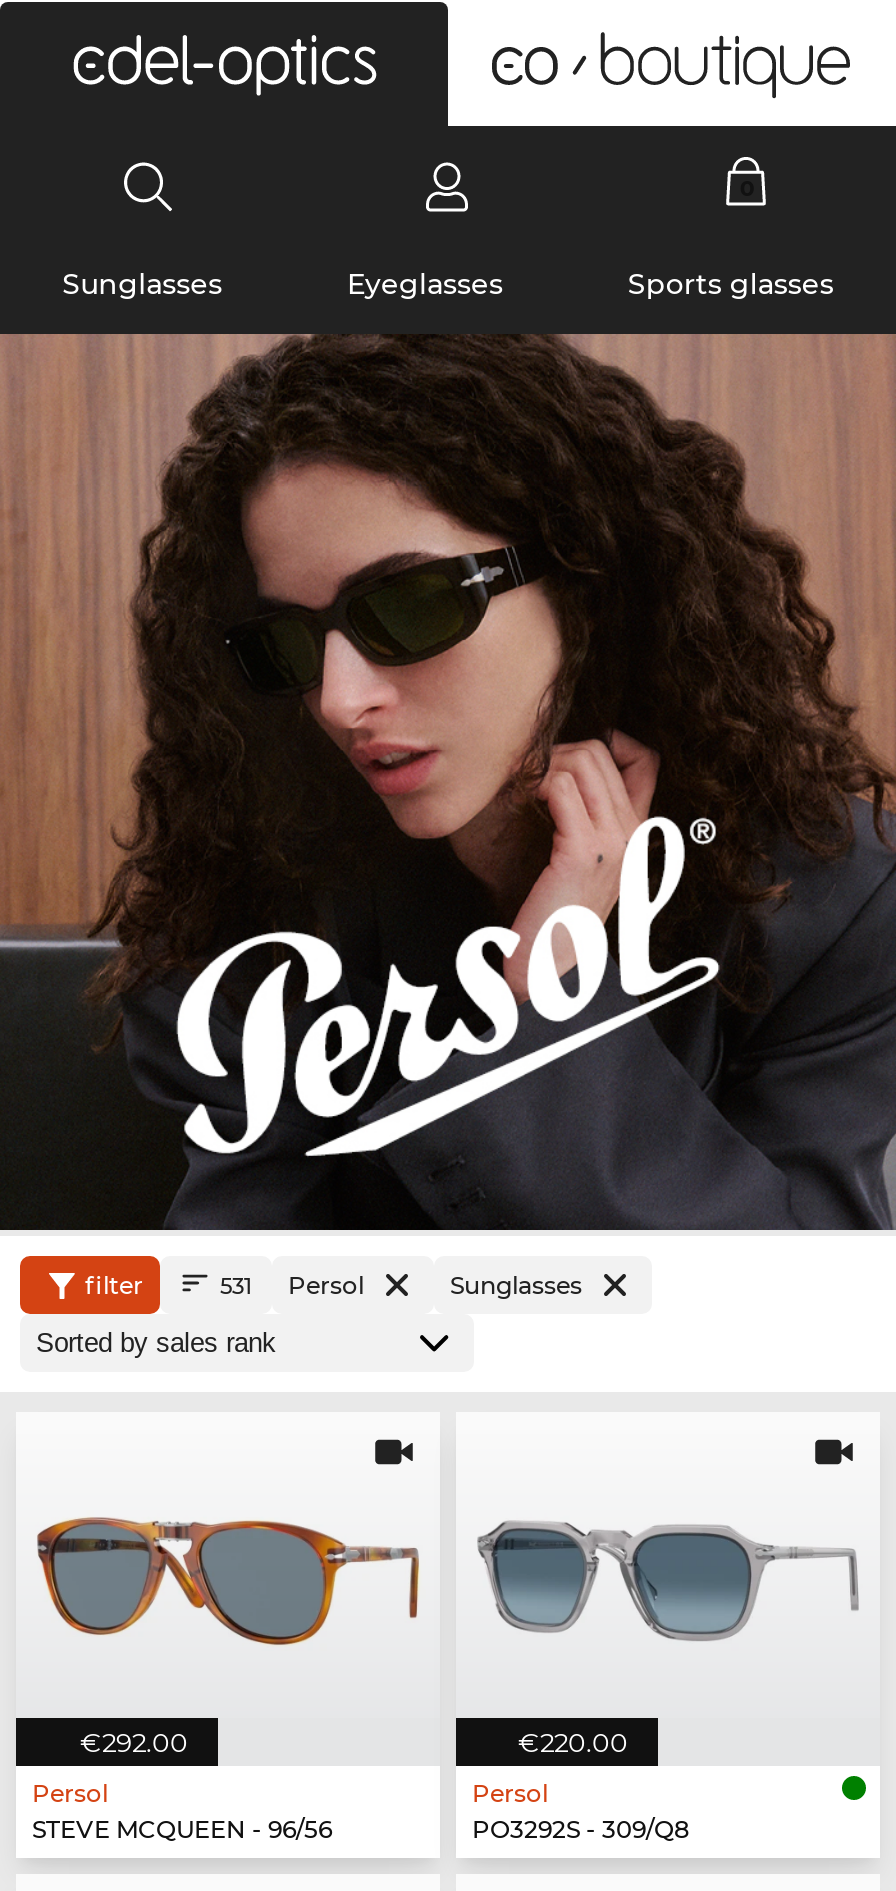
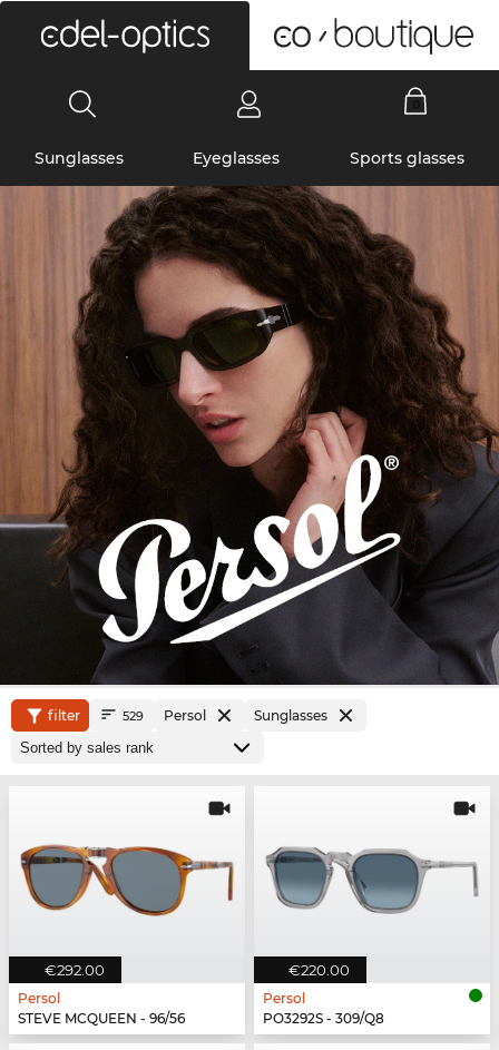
[220,1270,364,1300] 531 Persol -> [123,707,206,724] 529 Persol

